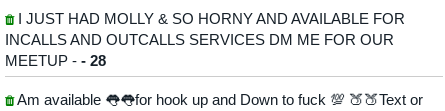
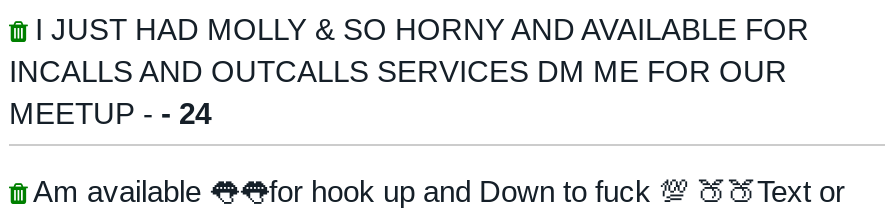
[5,52,106,69] MEETUP - - 28 -> [9,96,211,130] MEETUP - - 24

